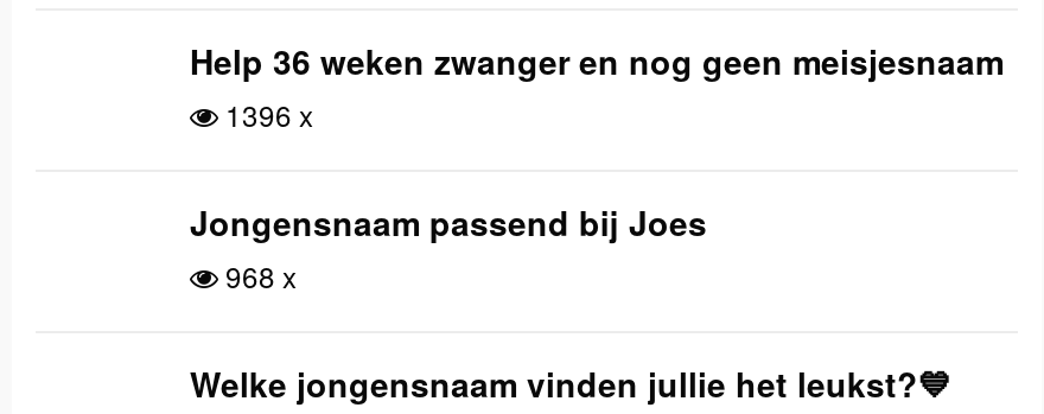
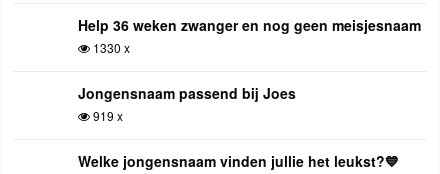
[218,94,313,134] 1396 x -> [90,39,130,56] 1330 x
[218,255,297,295] 968 x -> [90,107,123,124] 919 x

